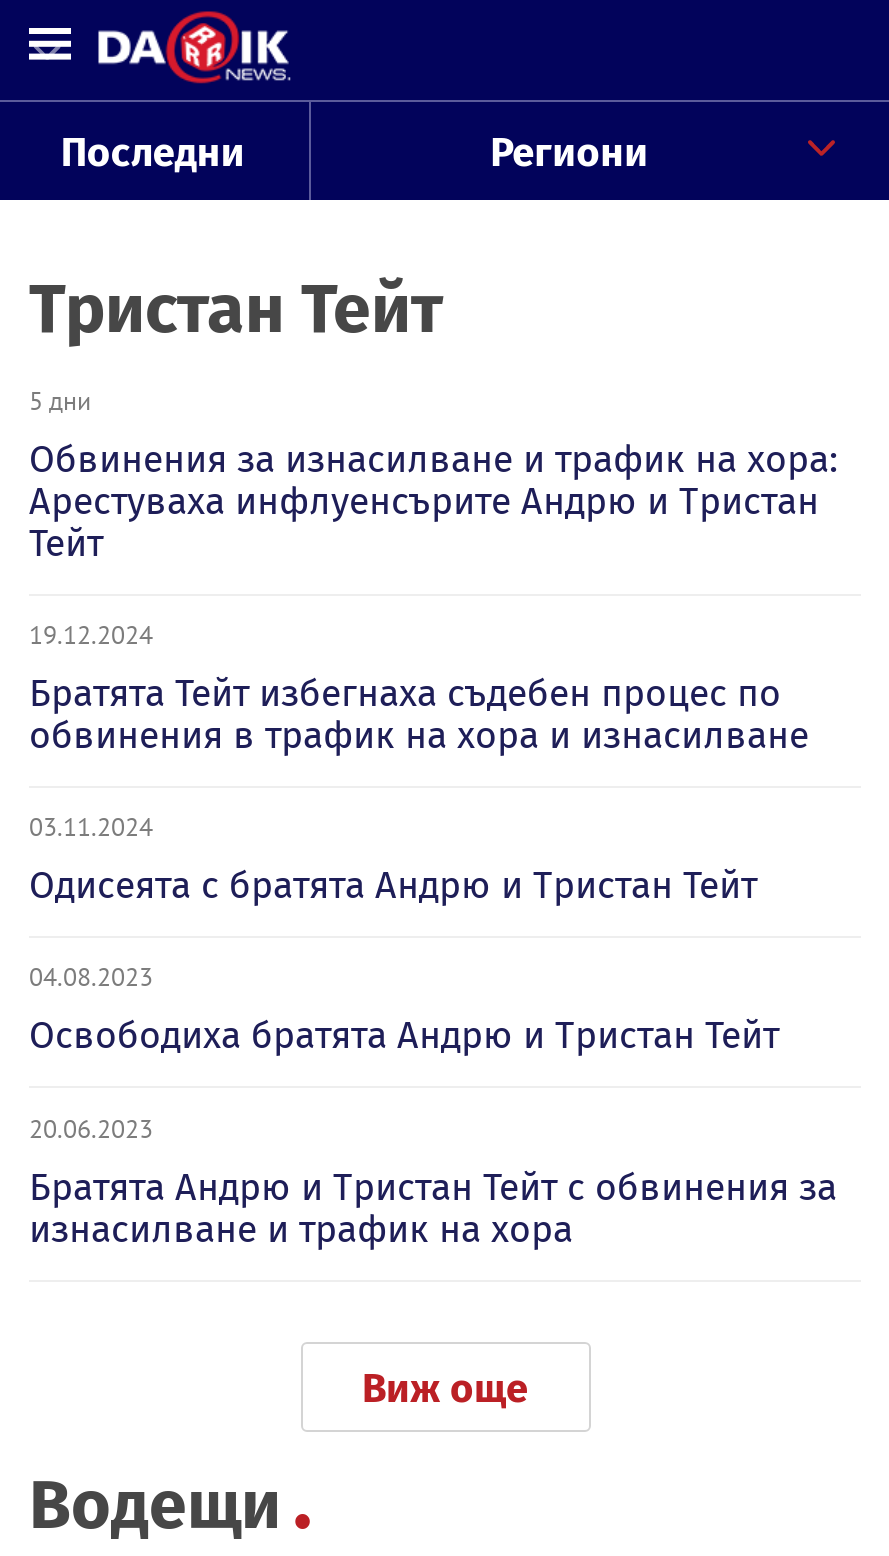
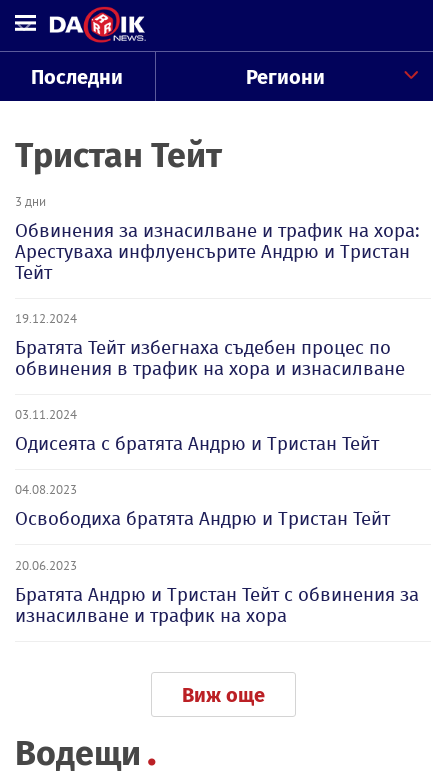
[29,384,91,416] 5 дни -> [15,193,46,209] 3 дни

